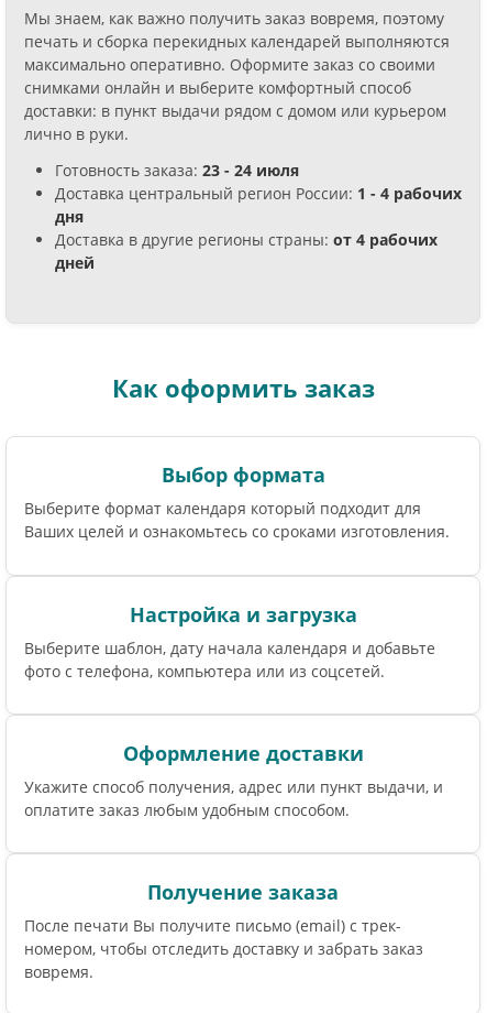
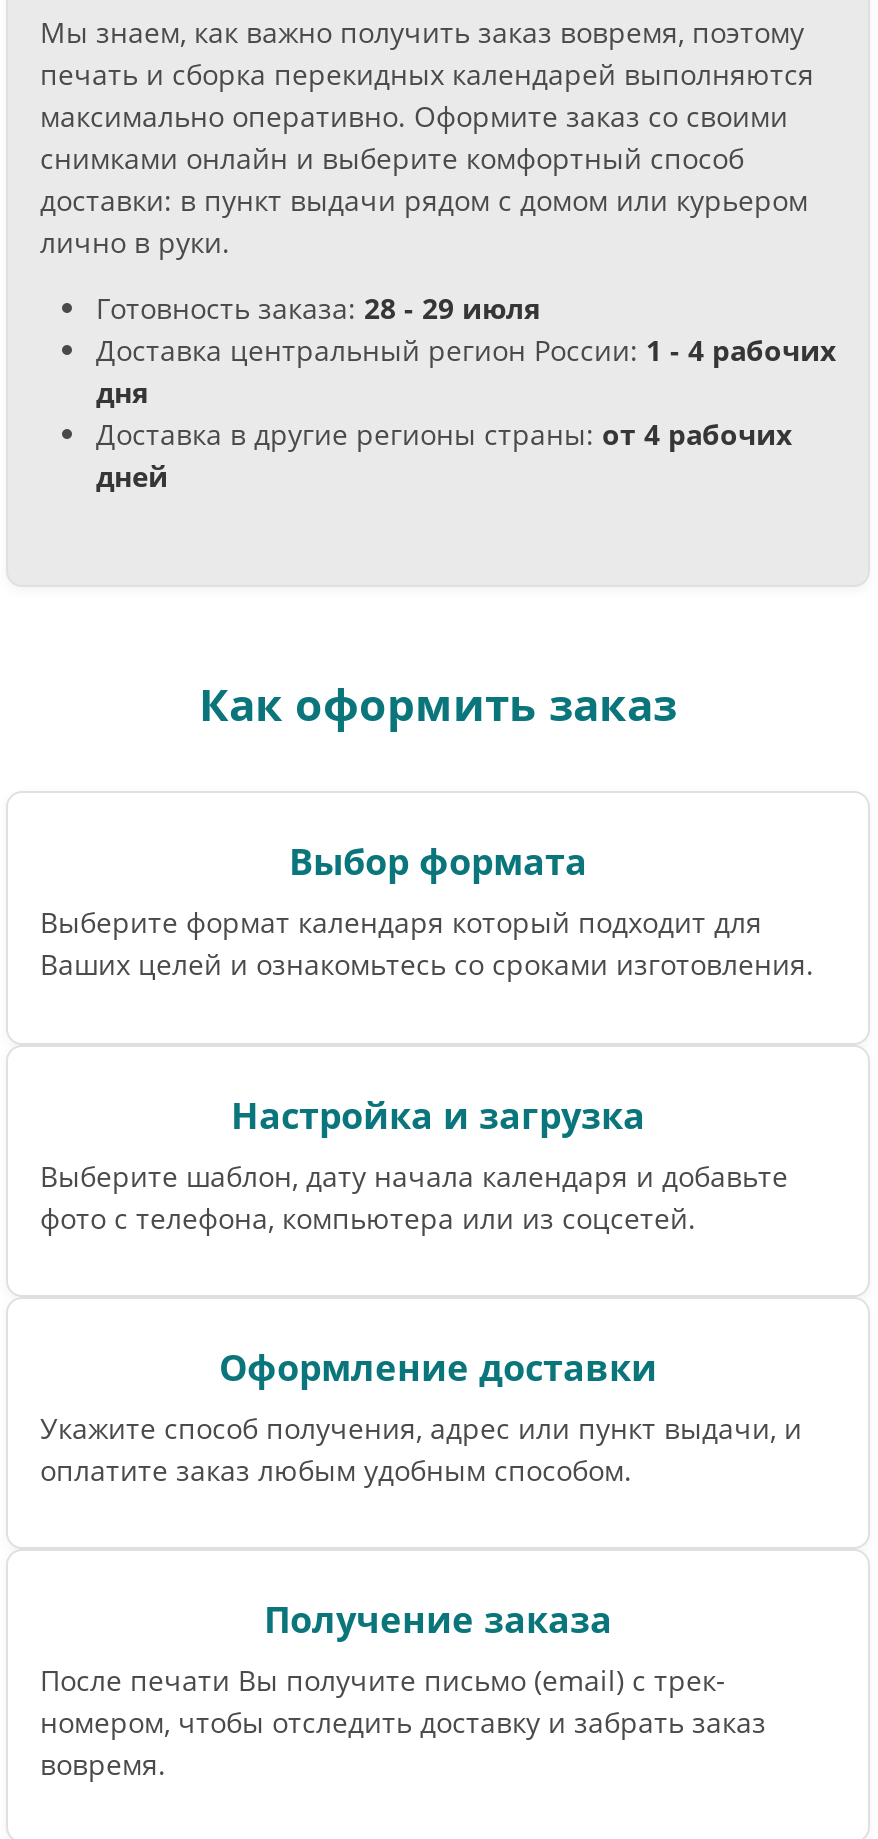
[55,160,299,181] Готовность заказа: 23 - 24 июля -> [96,289,540,327] Готовность заказа: 28 - 29 июля

